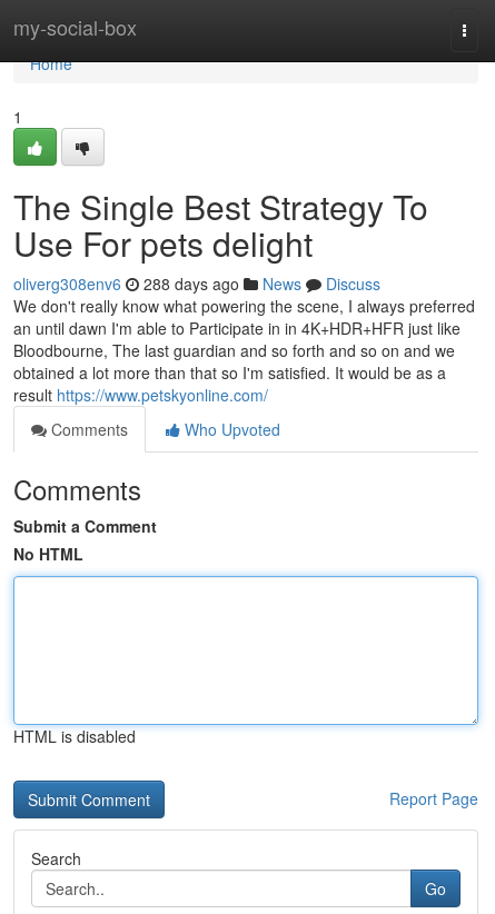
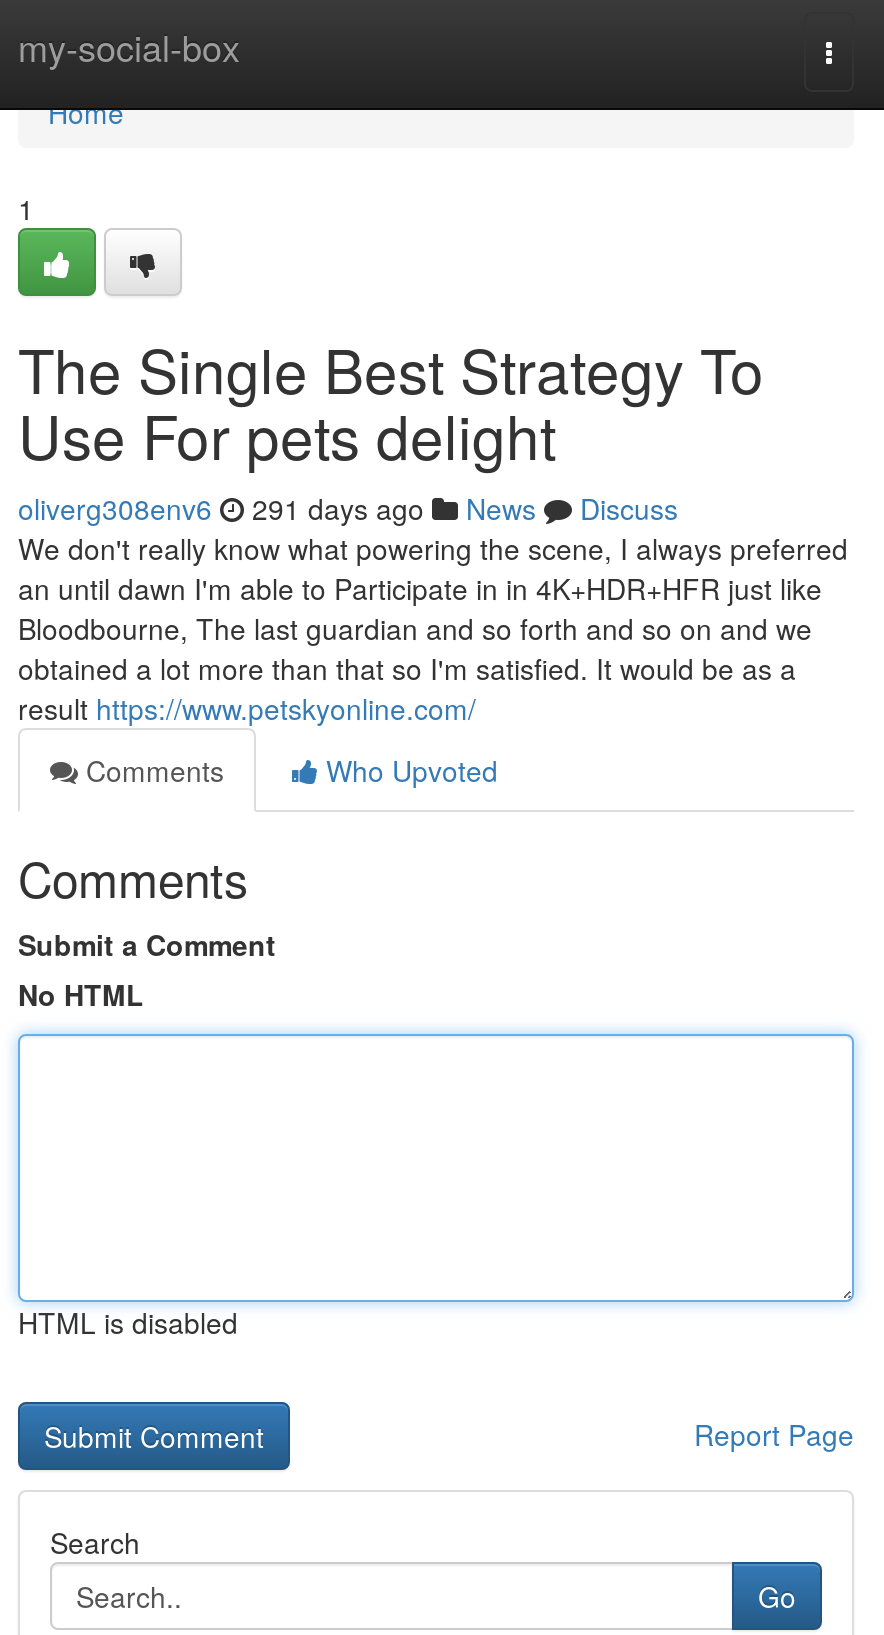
[13,272,380,295] oliverg308env6 288 days ago News Discuss -> [18,488,678,528] oliverg308env6 291 days ago News Discuss

